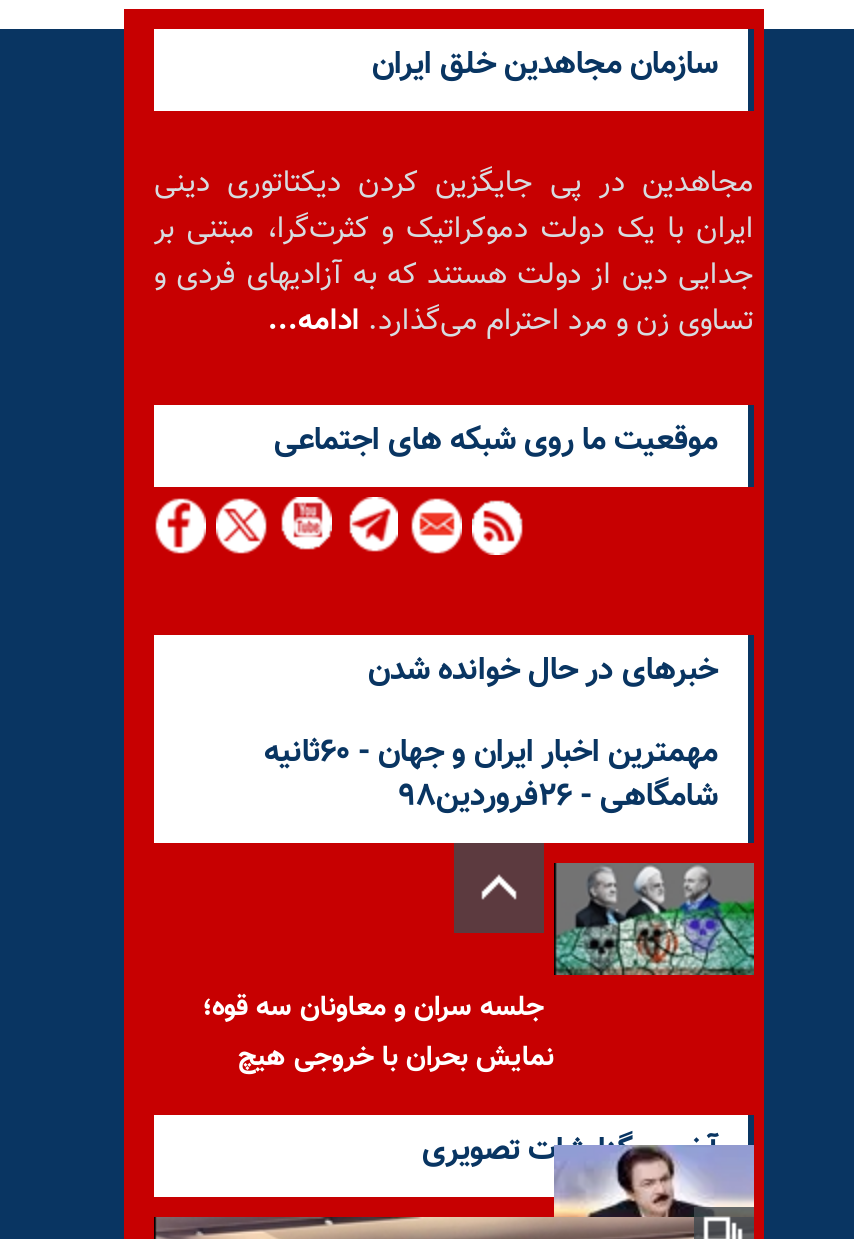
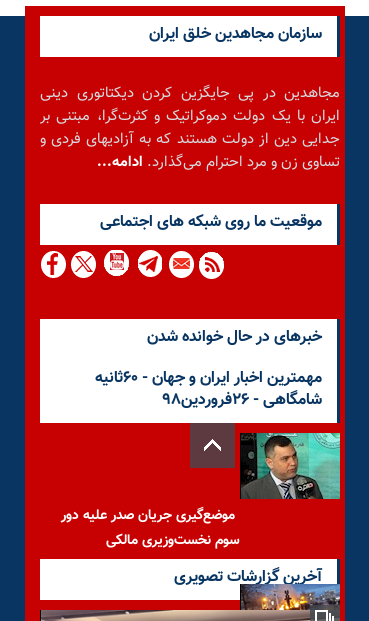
[202,863,756,1080] [image] | جلسه سران و معاونان سه قوه؛ | نمایش بحران با خروجی هیچ -> [61,432,341,551] [image] | موضع‌گیری جریان صدر علیه دور | سوم نخست‌وزیری مالکی
[552,1143,756,1219] [image] -> [239,574,341,611] [image]

